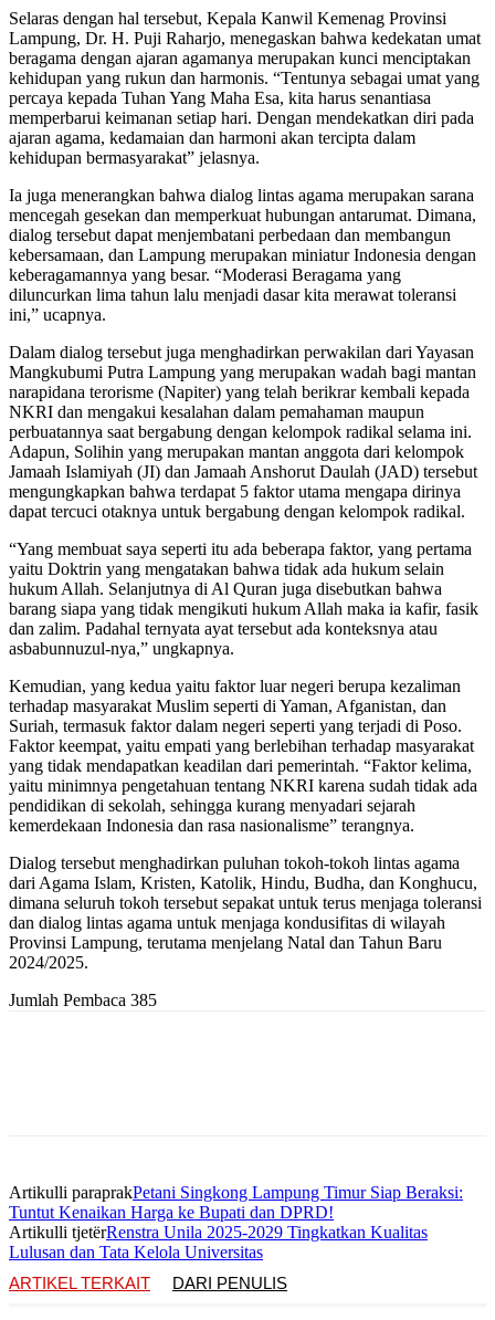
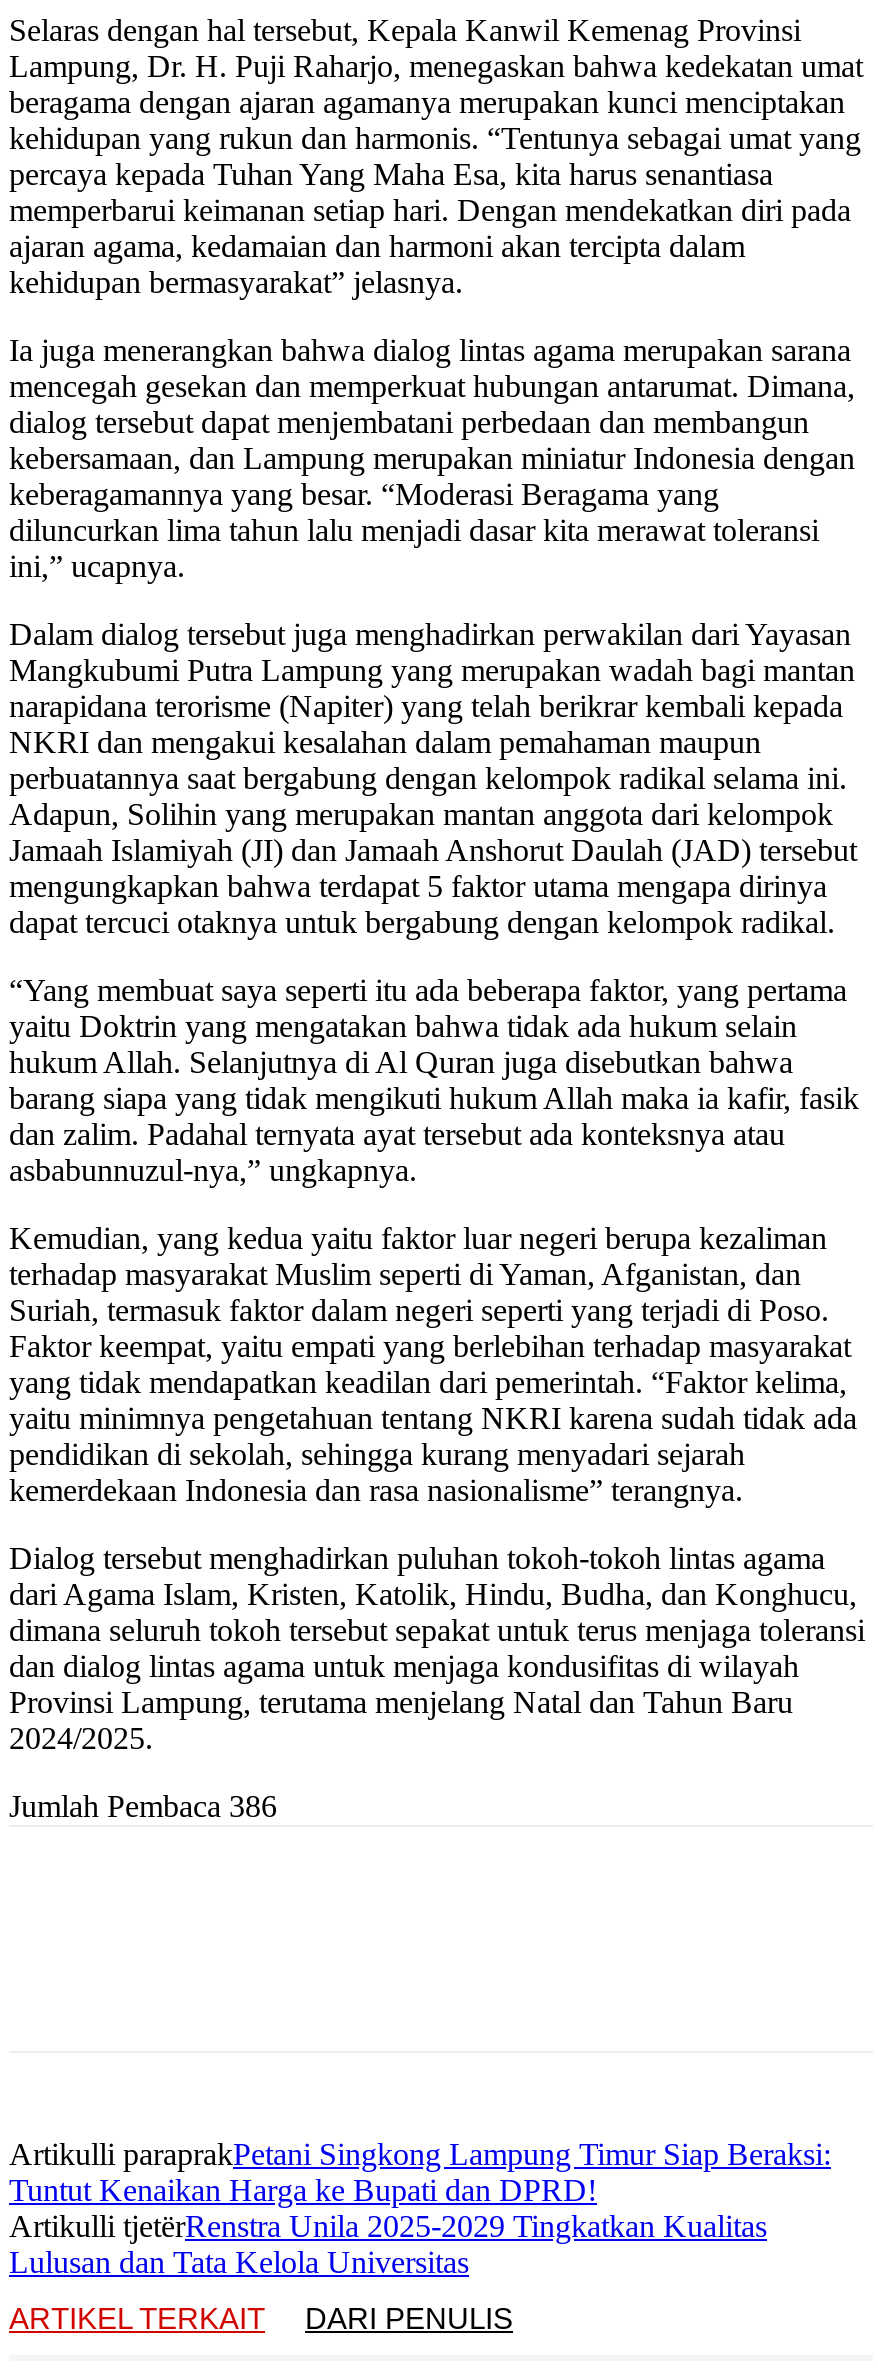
[9,991,157,1010] Jumlah Pembaca 385 -> [9,1790,277,1824] Jumlah Pembaca 386

